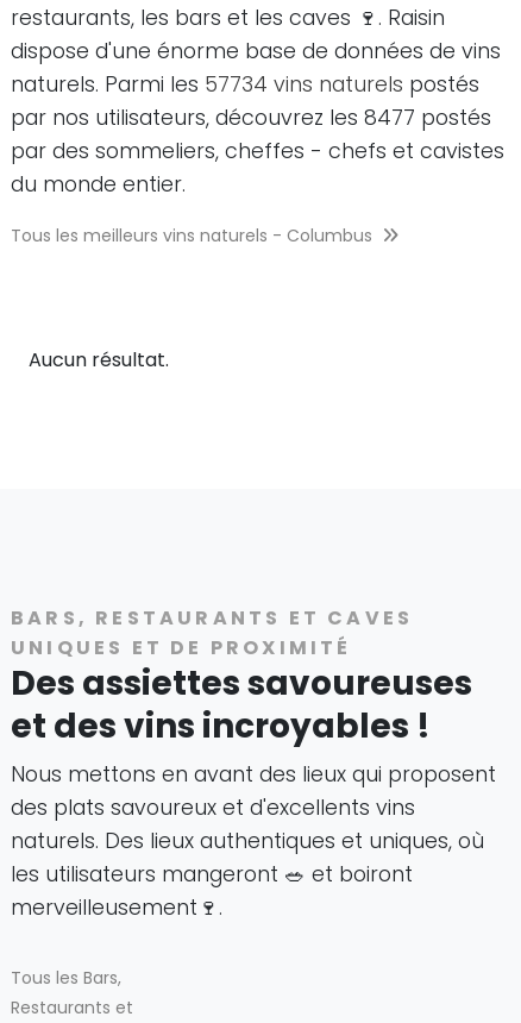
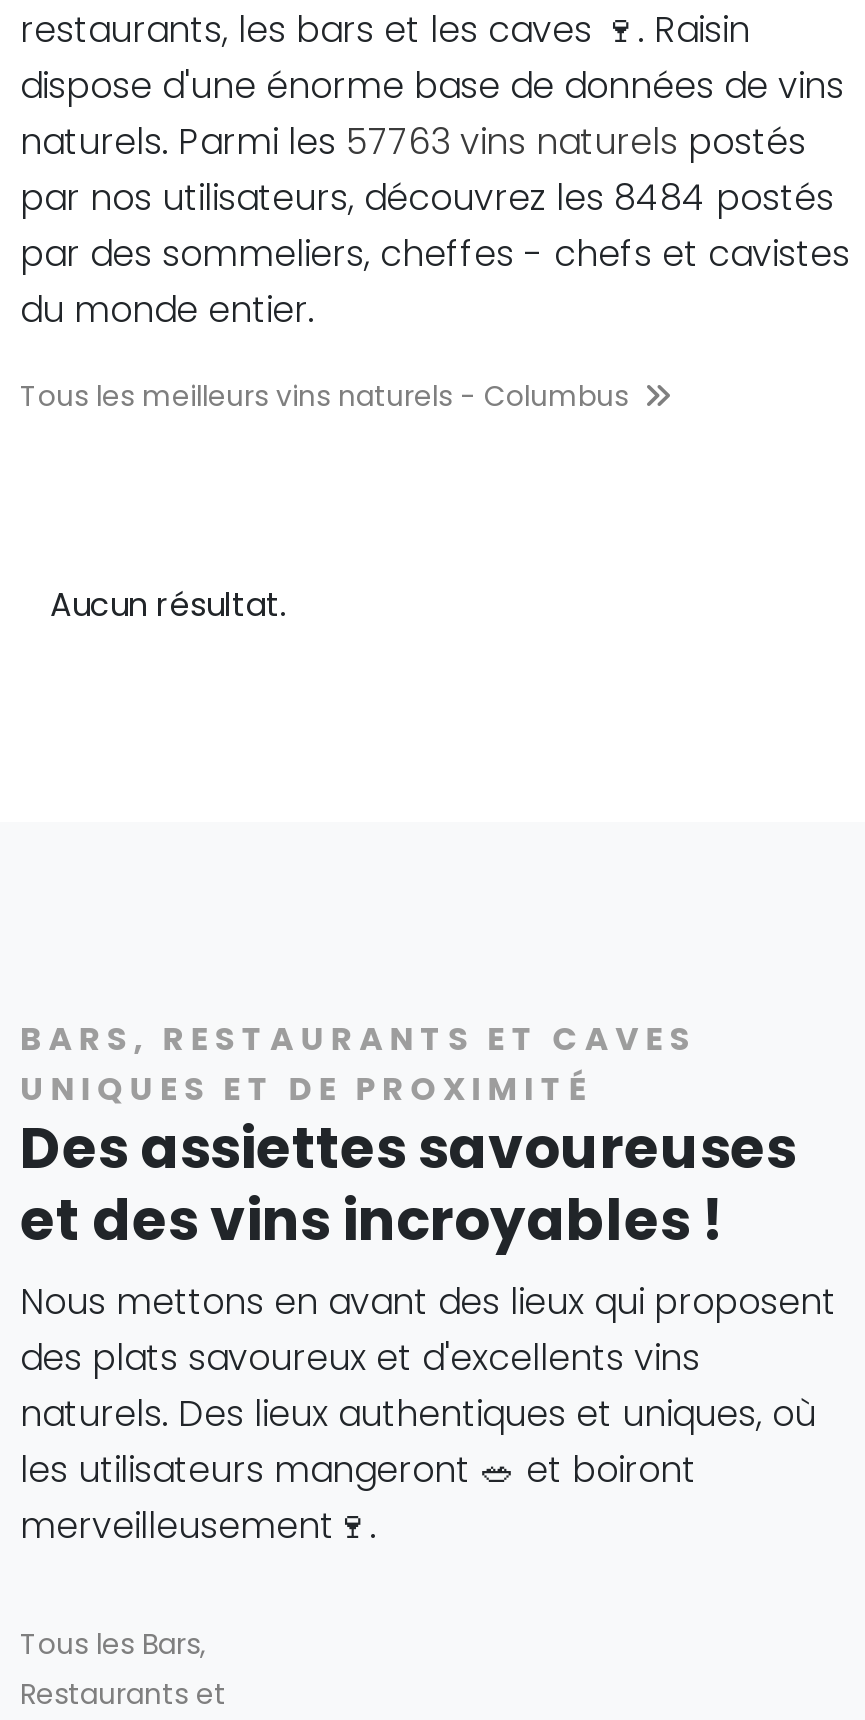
[11,70,479,99] naturels. Parmi les 57734 vins naturels postés -> [20,118,806,166] naturels. Parmi les 57763 vins naturels postés
[11,103,491,132] par nos utilisateurs, découvrez les 8477 postés -> [20,174,834,222] par nos utilisateurs, découvrez les 8484 postés

